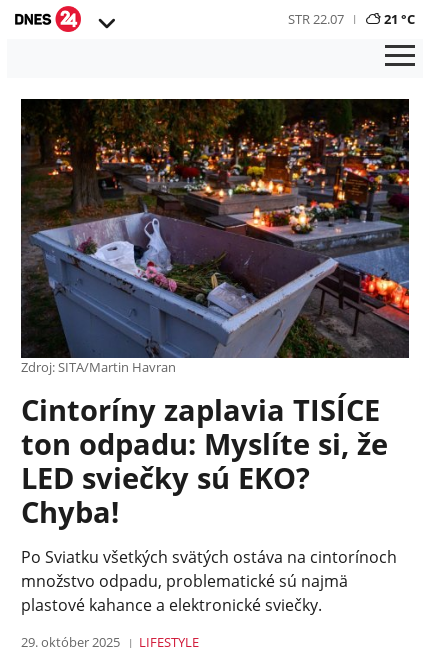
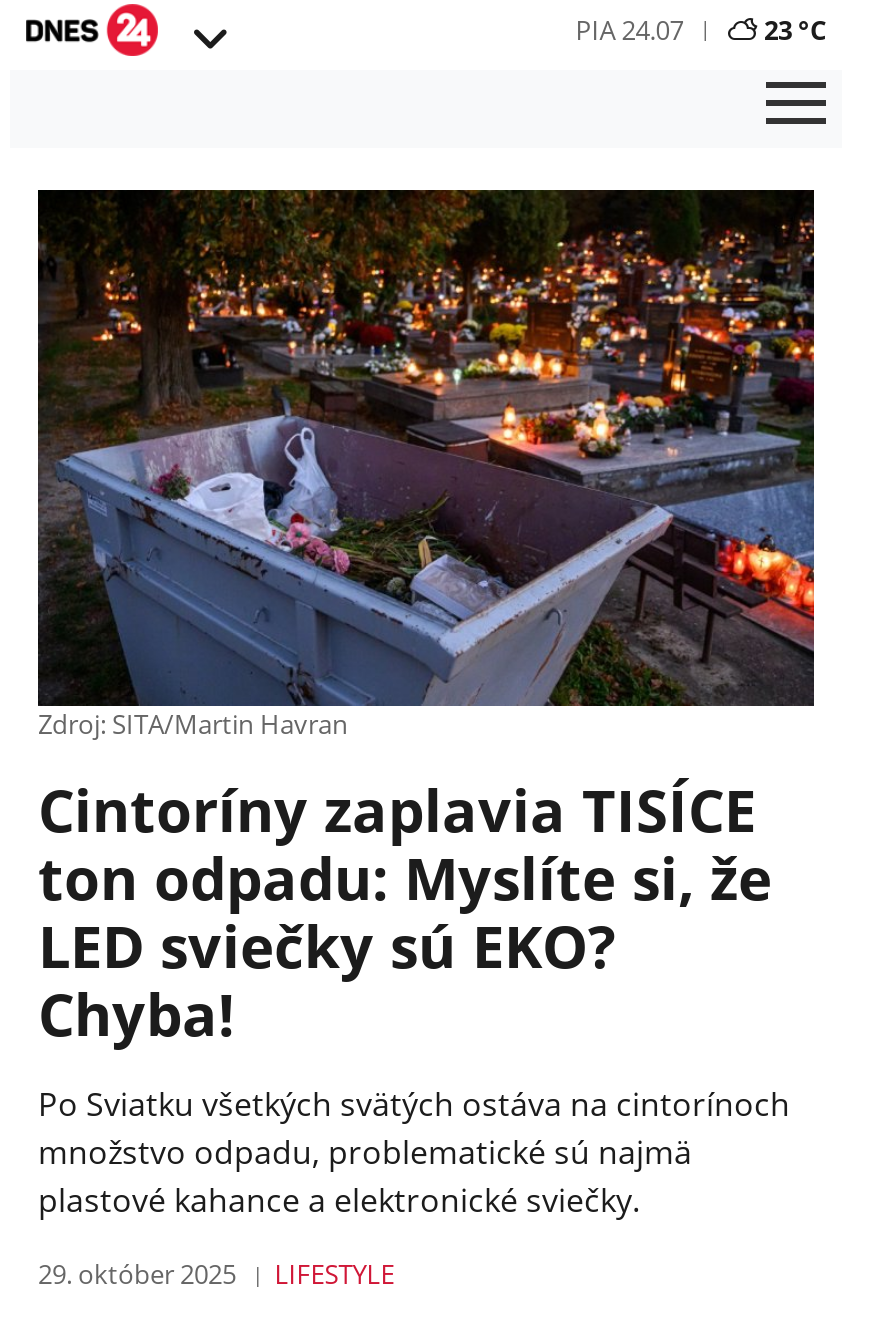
[288,9,415,27] STR 22.07 | 21 °C -> [576,11,826,47] PIA 24.07 | 23 °C

